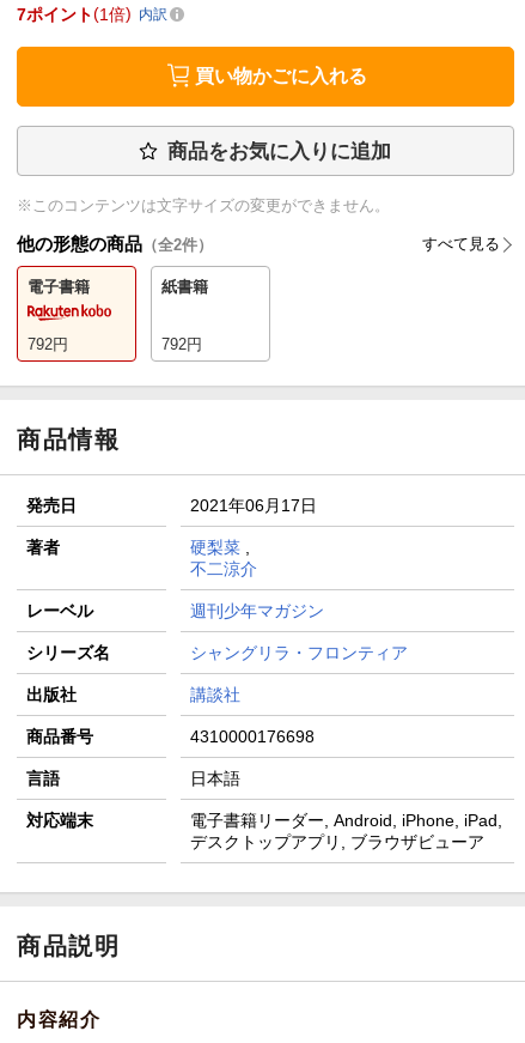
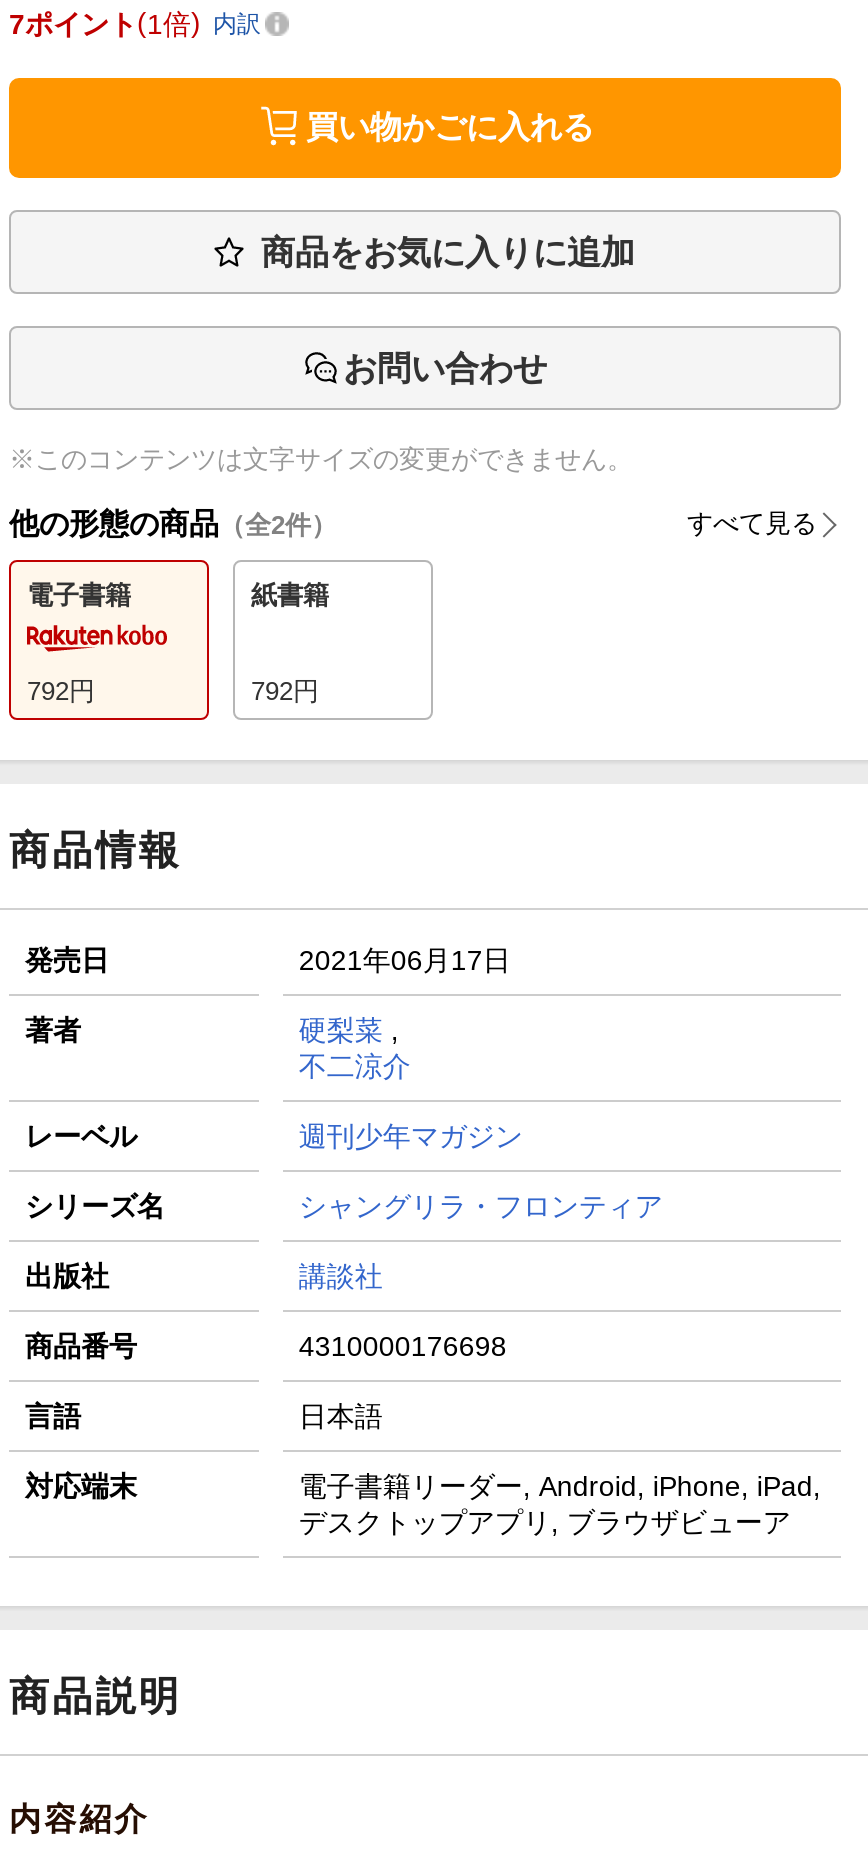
none -> [343,350,547,388] お問い合わせ

